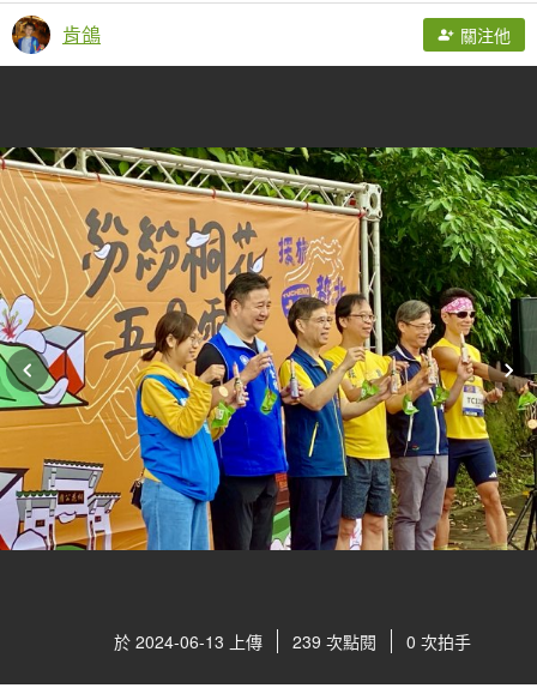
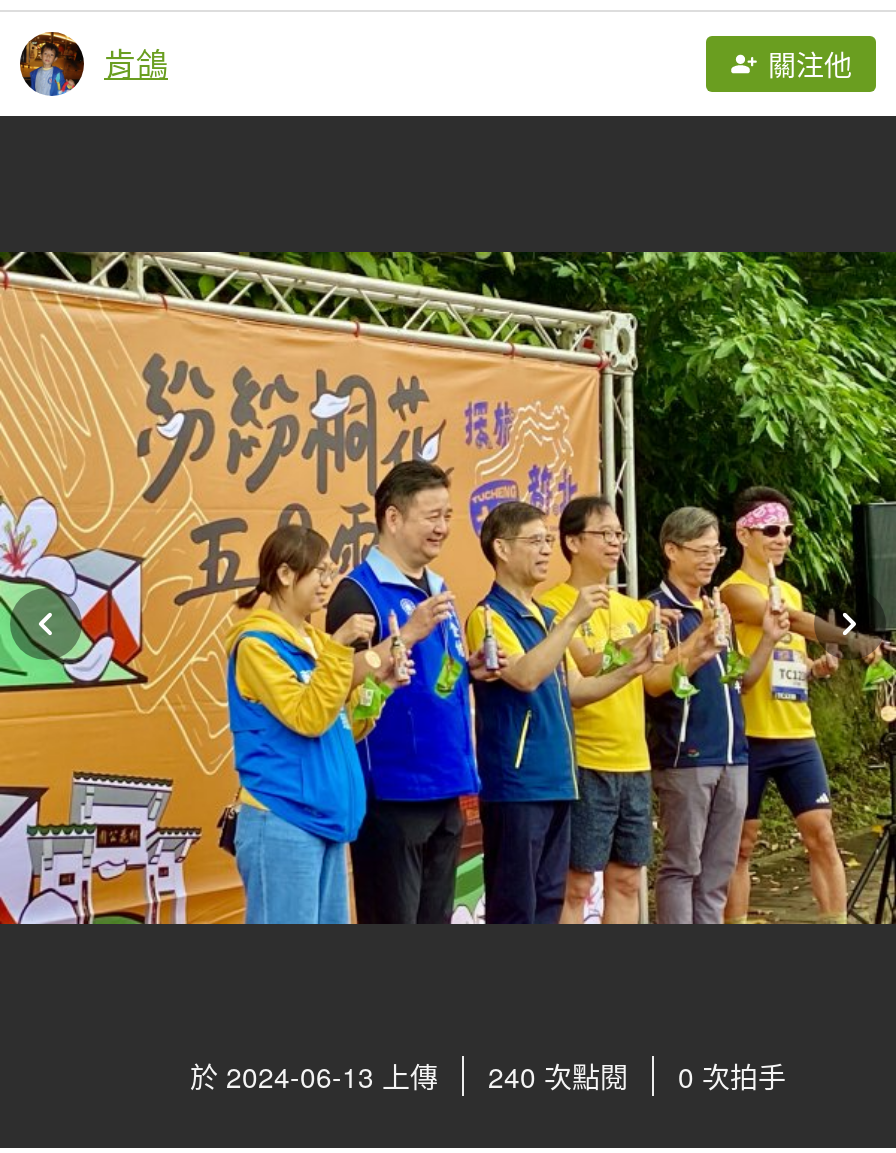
[114,629,471,653] 於 2024-06-13 上傳 239 次點閱 0 次拍手 -> [190,1056,786,1096] 於 2024-06-13 上傳 240 次點閱 0 次拍手

